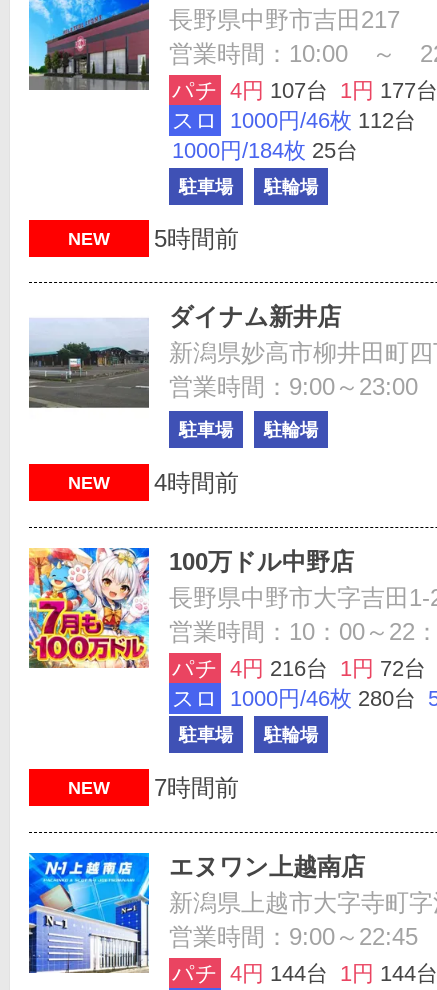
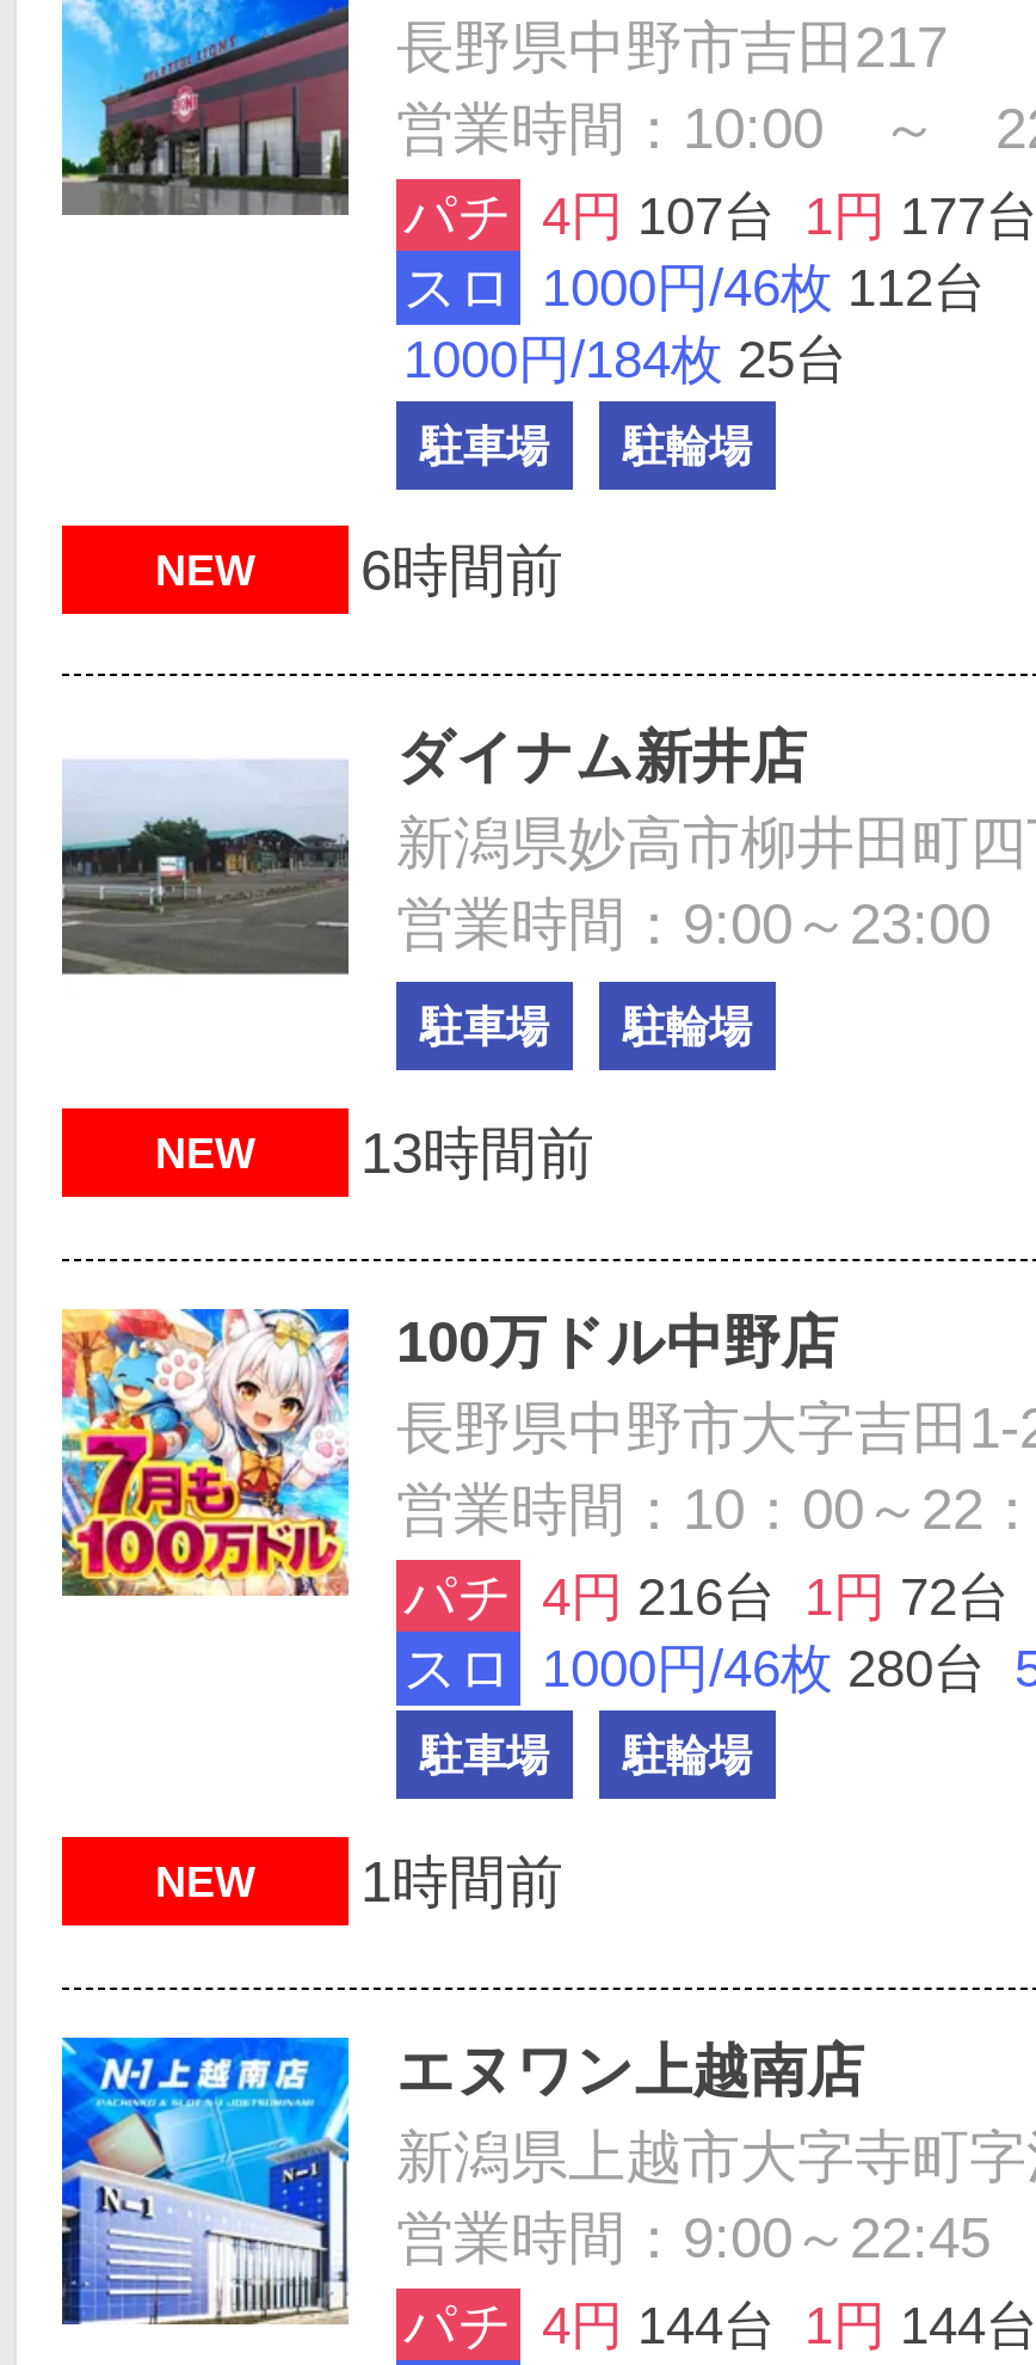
[154,224,239,251] 5時間前 -> [360,536,563,601] 6時間前
[154,468,239,495] 4時間前 -> [360,1119,594,1184] 13時間前
[154,773,239,800] 7時間前 -> [360,1848,563,1912] 1時間前

